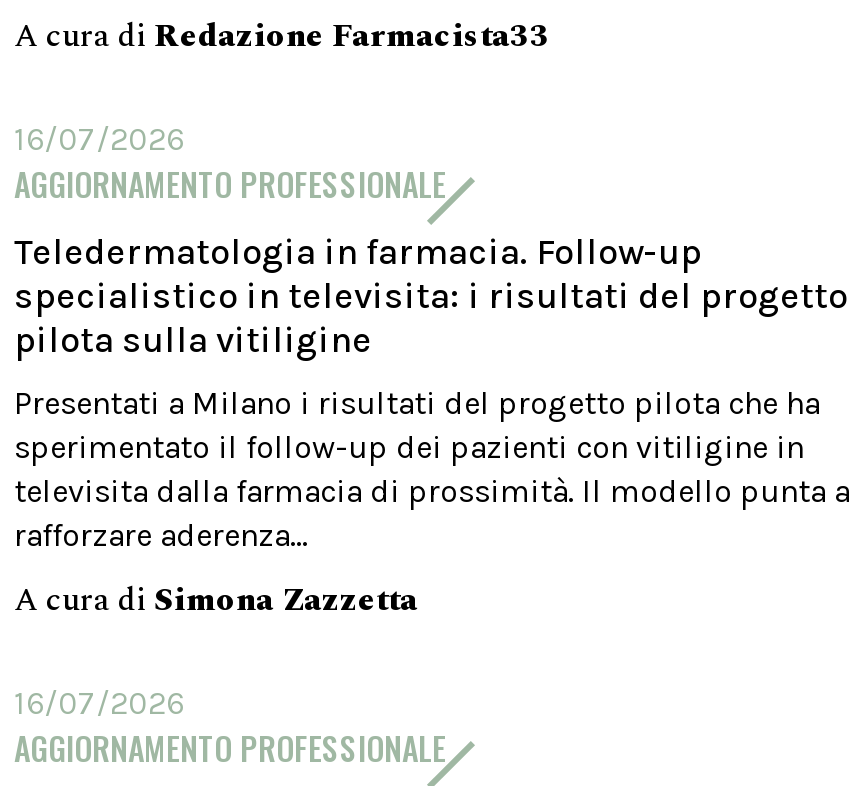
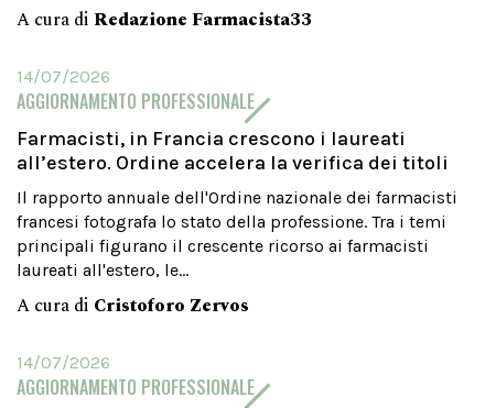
[14,120,184,158] 16/07/2026 -> [17,66,110,87] 14/07/2026
[14,230,848,362] Teledermatologia in farmacia. Follow-up | specialistico in televisita: i risultati del progetto | pilota sulla vitiligine -> [17,126,449,175] Farmacisti, in Francia crescono i laureati | all’estero. Ordine accelera la verifica dei titoli
[14,384,850,554] Presentati a Milano i risultati del progetto pilota che ha | sperimentato il follow-up dei pazienti con vitiligine in | televisita dalla farmacia di prossimità. Il modello punta a | rafforzare aderenza... -> [17,187,457,280] Il rapporto annuale dell'Ordine nazionale dei farmacisti | francesi fotografa lo stato della professione. Tra i temi | principali figurano il crescente ricorso ai farmacisti | laureati all'estero, le...
[14,576,418,624] A cura di Simona Zazzetta -> [17,293,249,319] A cura di Cristoforo Zervos
[14,684,184,722] 16/07/2026 -> [17,352,110,373] 14/07/2026

